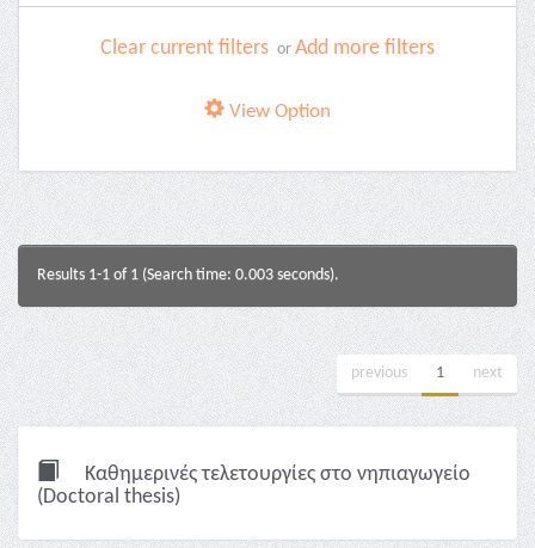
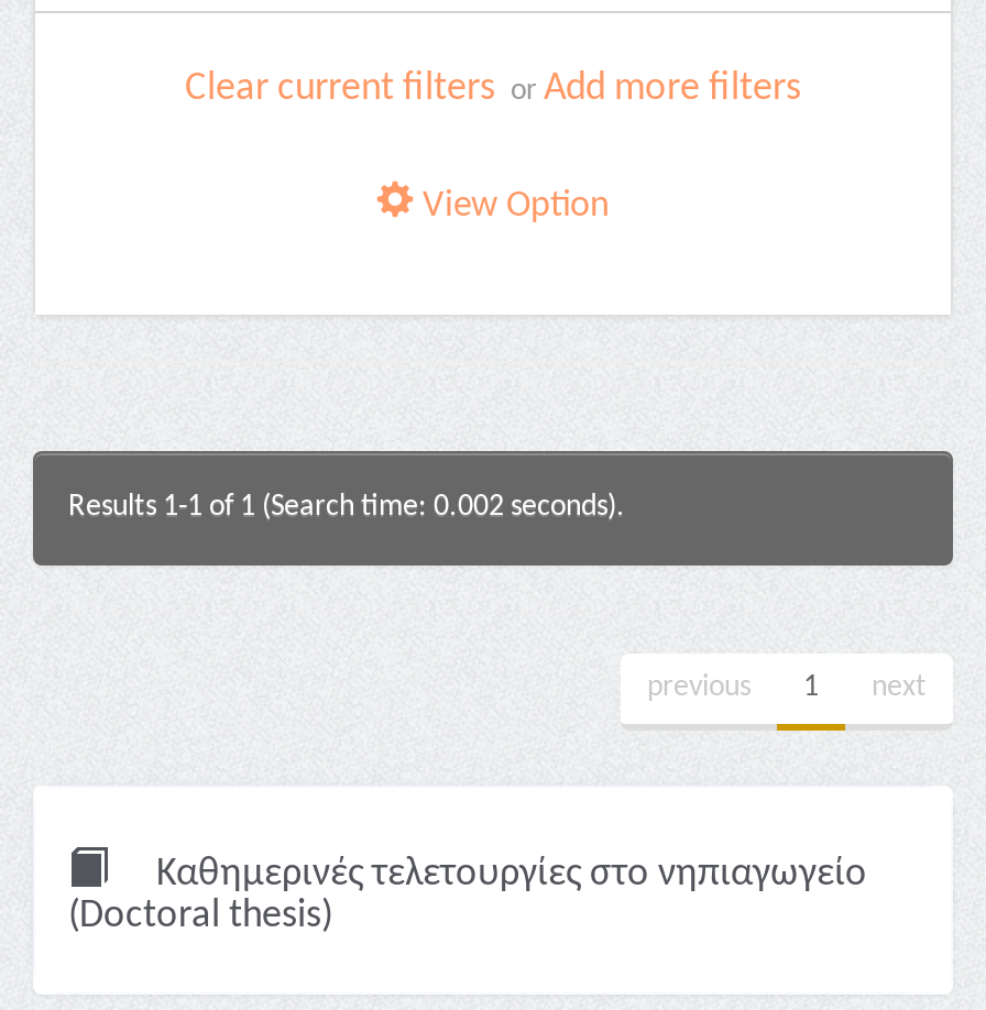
[37,266,339,284] Results 1-1 of 1 (Search time: 0.003 seconds). -> [68,491,625,524] Results 1-1 of 1 (Search time: 0.002 seconds).

